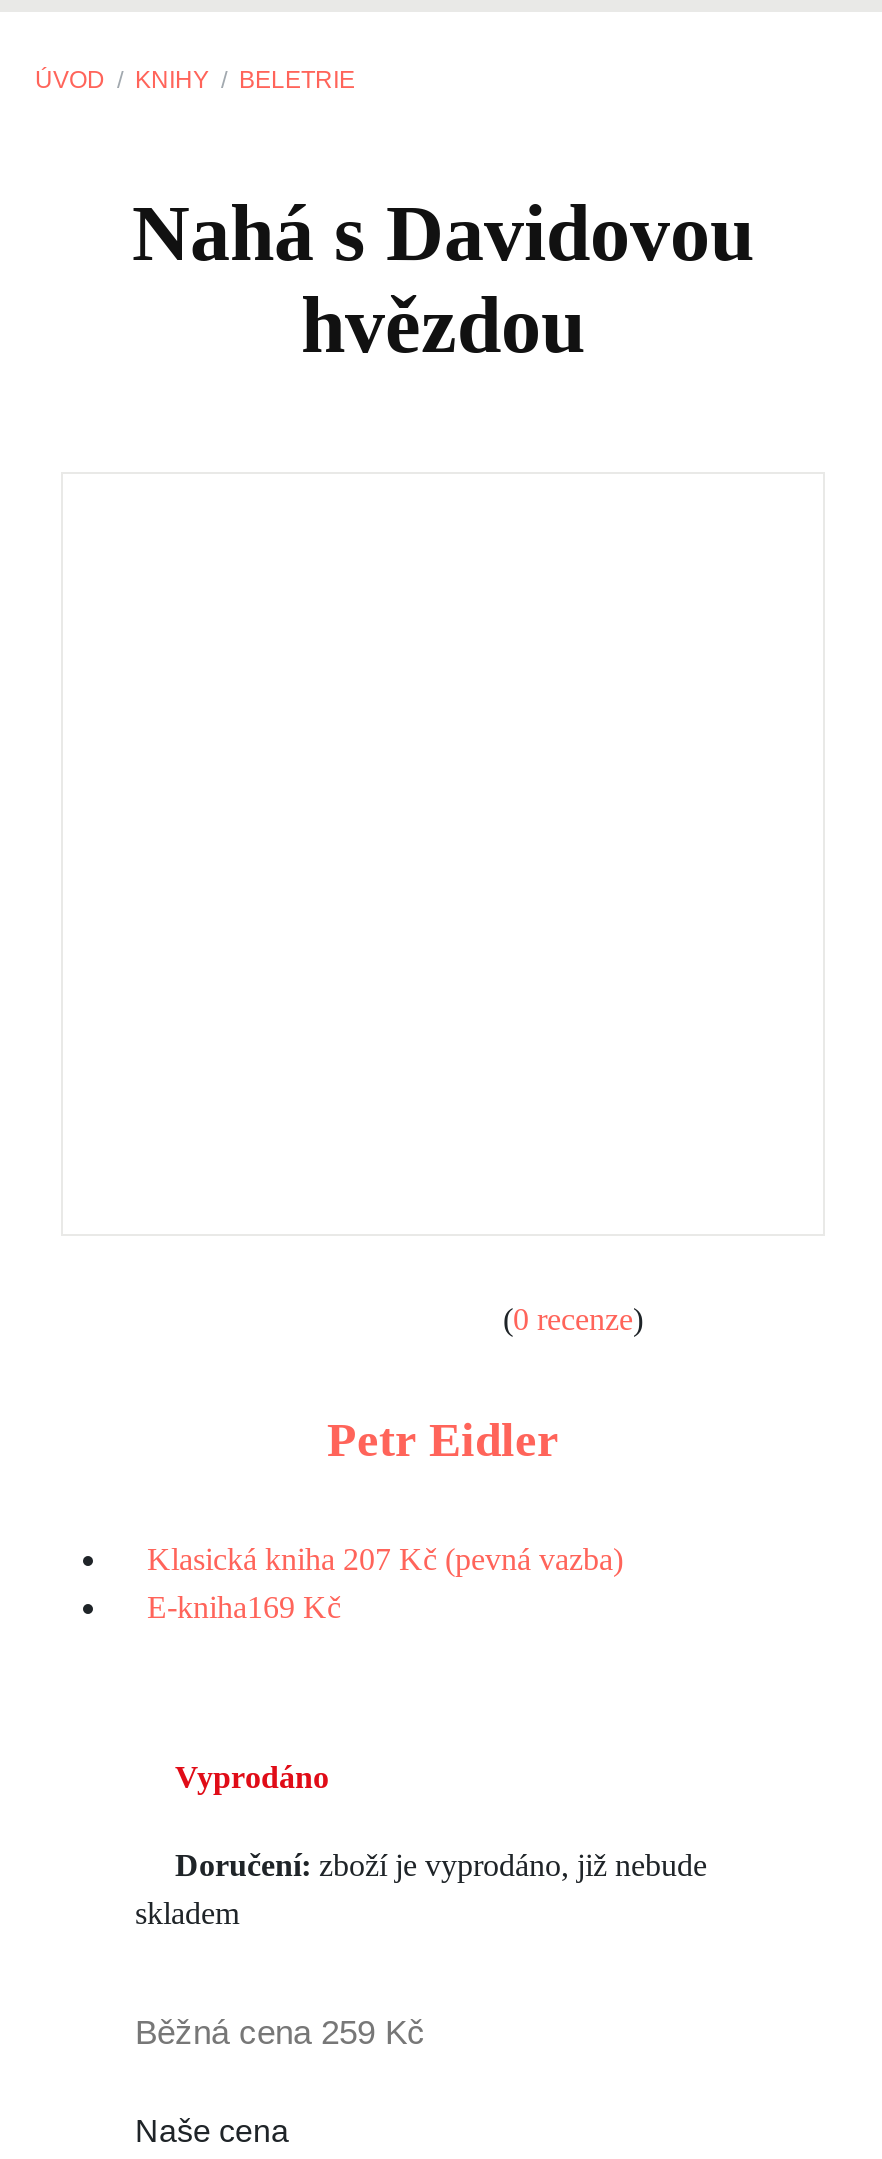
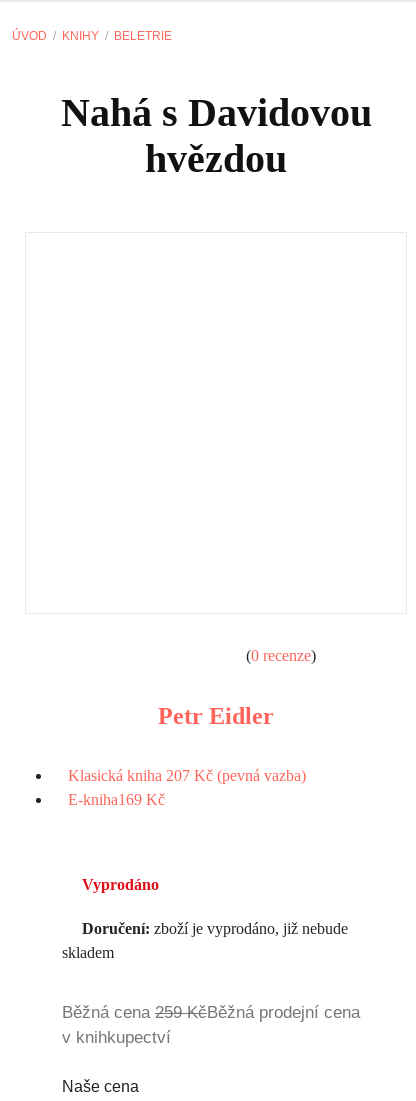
[135,2014,425,2052] Běžná cena 259 Kč -> [62,1003,360,1047] Běžná cena 259 KčBěžná prodejní cena | v knihkupectví

